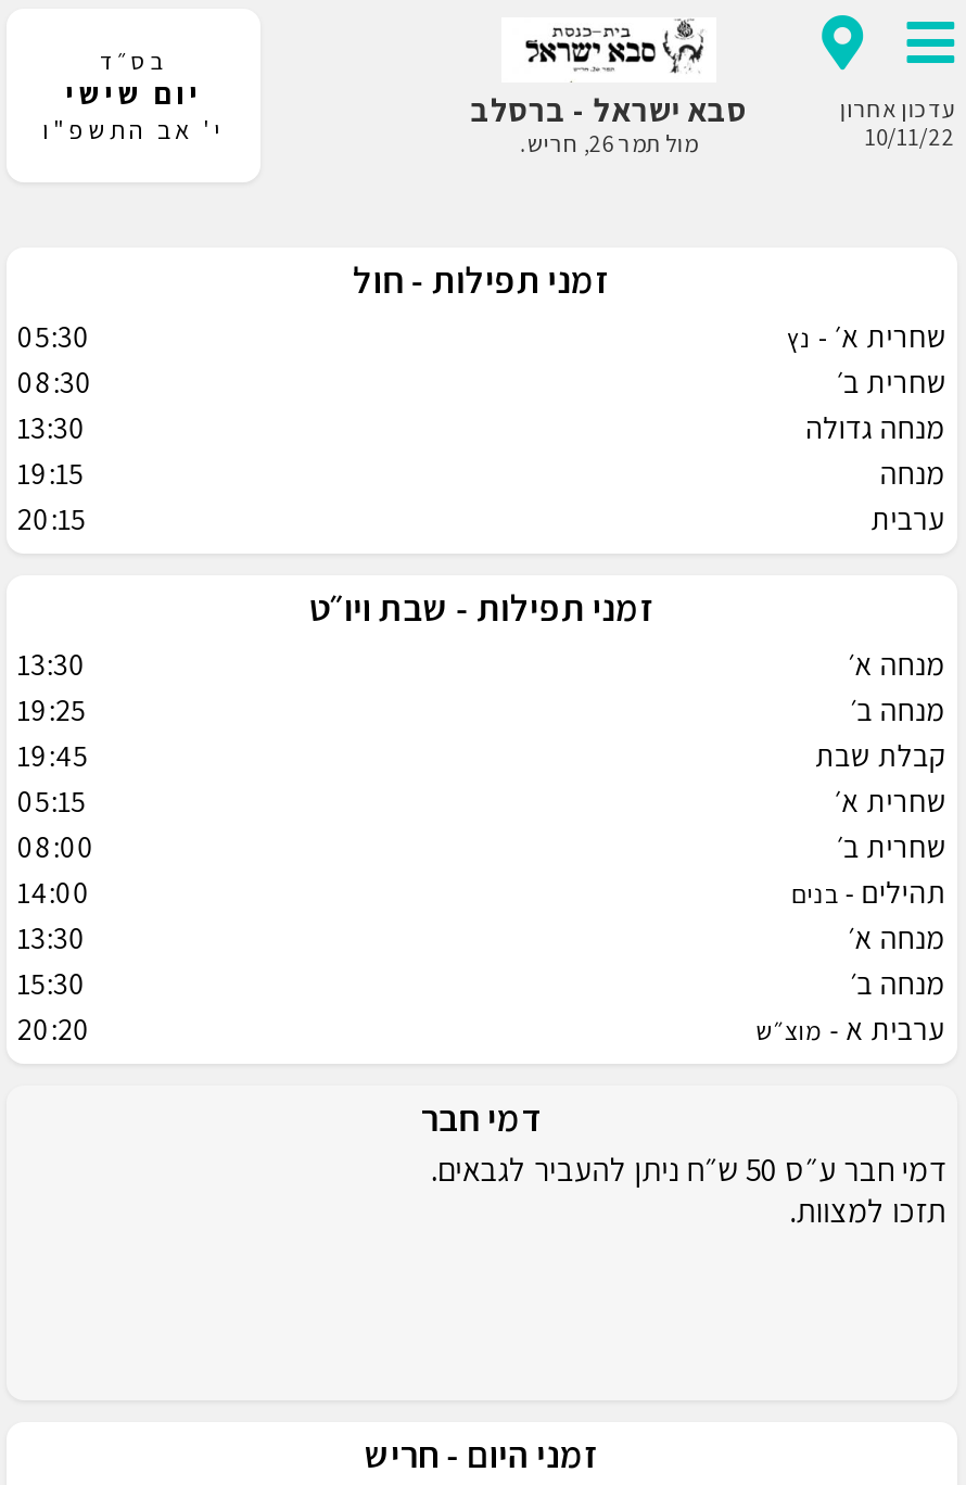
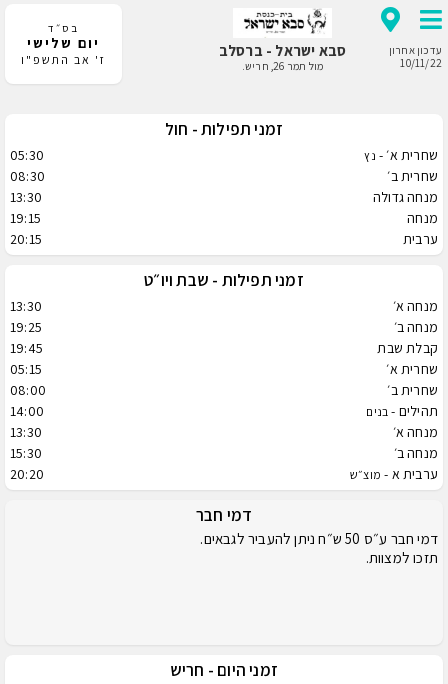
[65,73,202,112] יום שישי -> [27,33,100,51] יום שלישי
[42,112,225,144] י' אב התשפ"ו -> [21,51,106,66] ז' אב התשפ"ו

